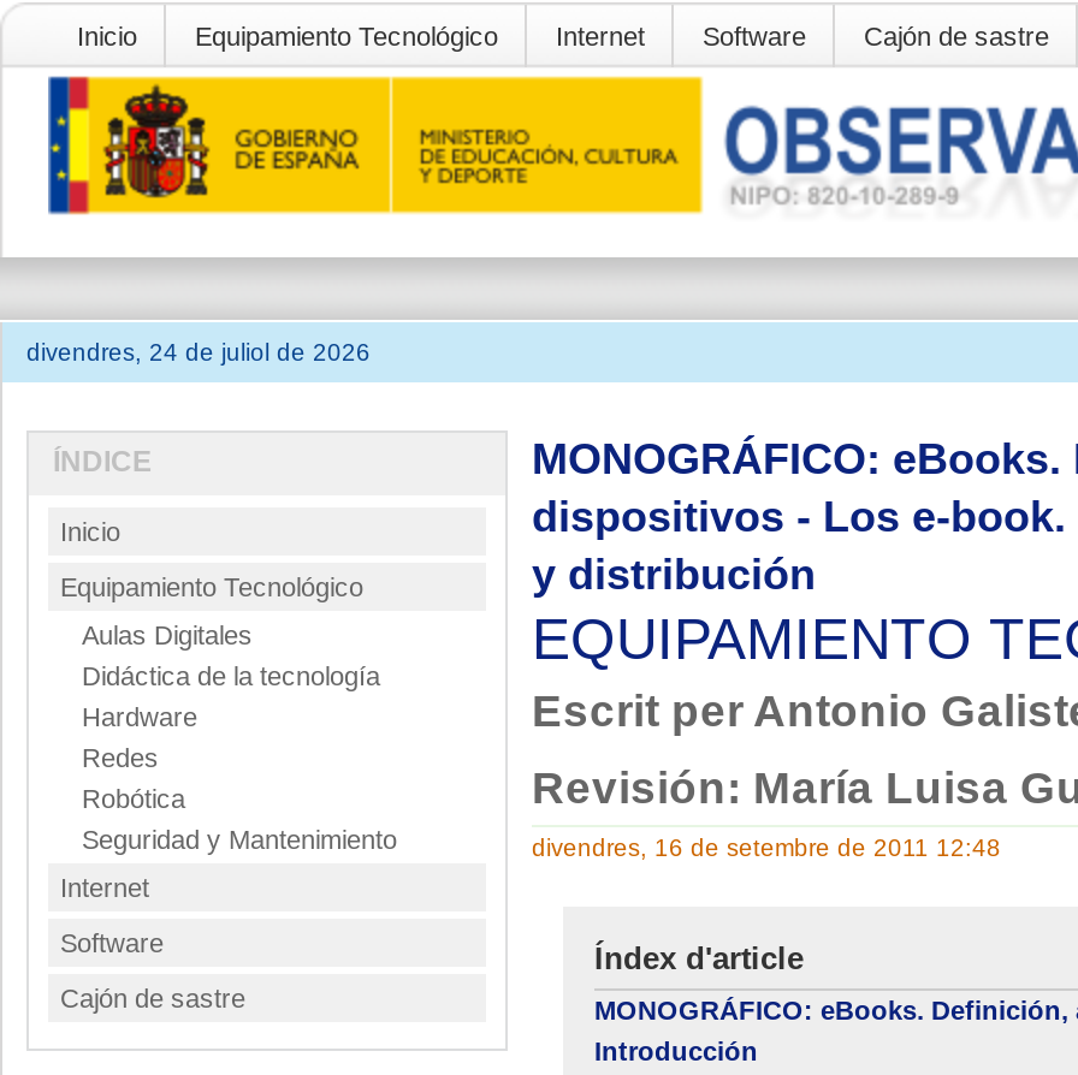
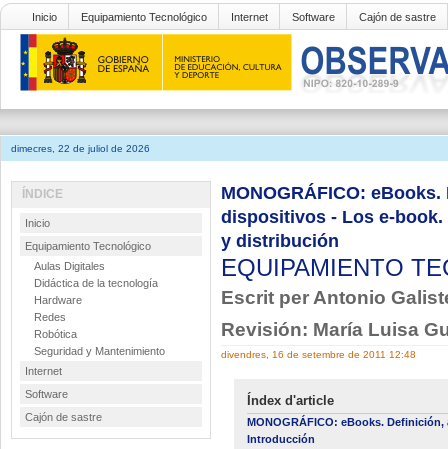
[26,339,371,366] divendres, 24 de juliol de 2026 -> [11,143,150,154] dimecres, 22 de juliol de 2026

